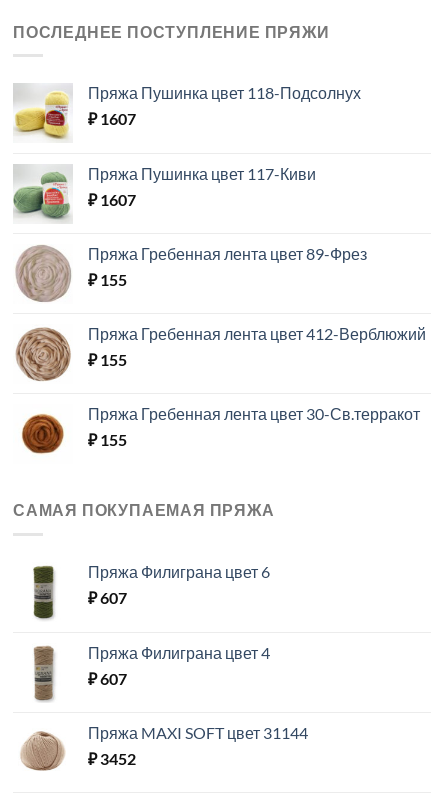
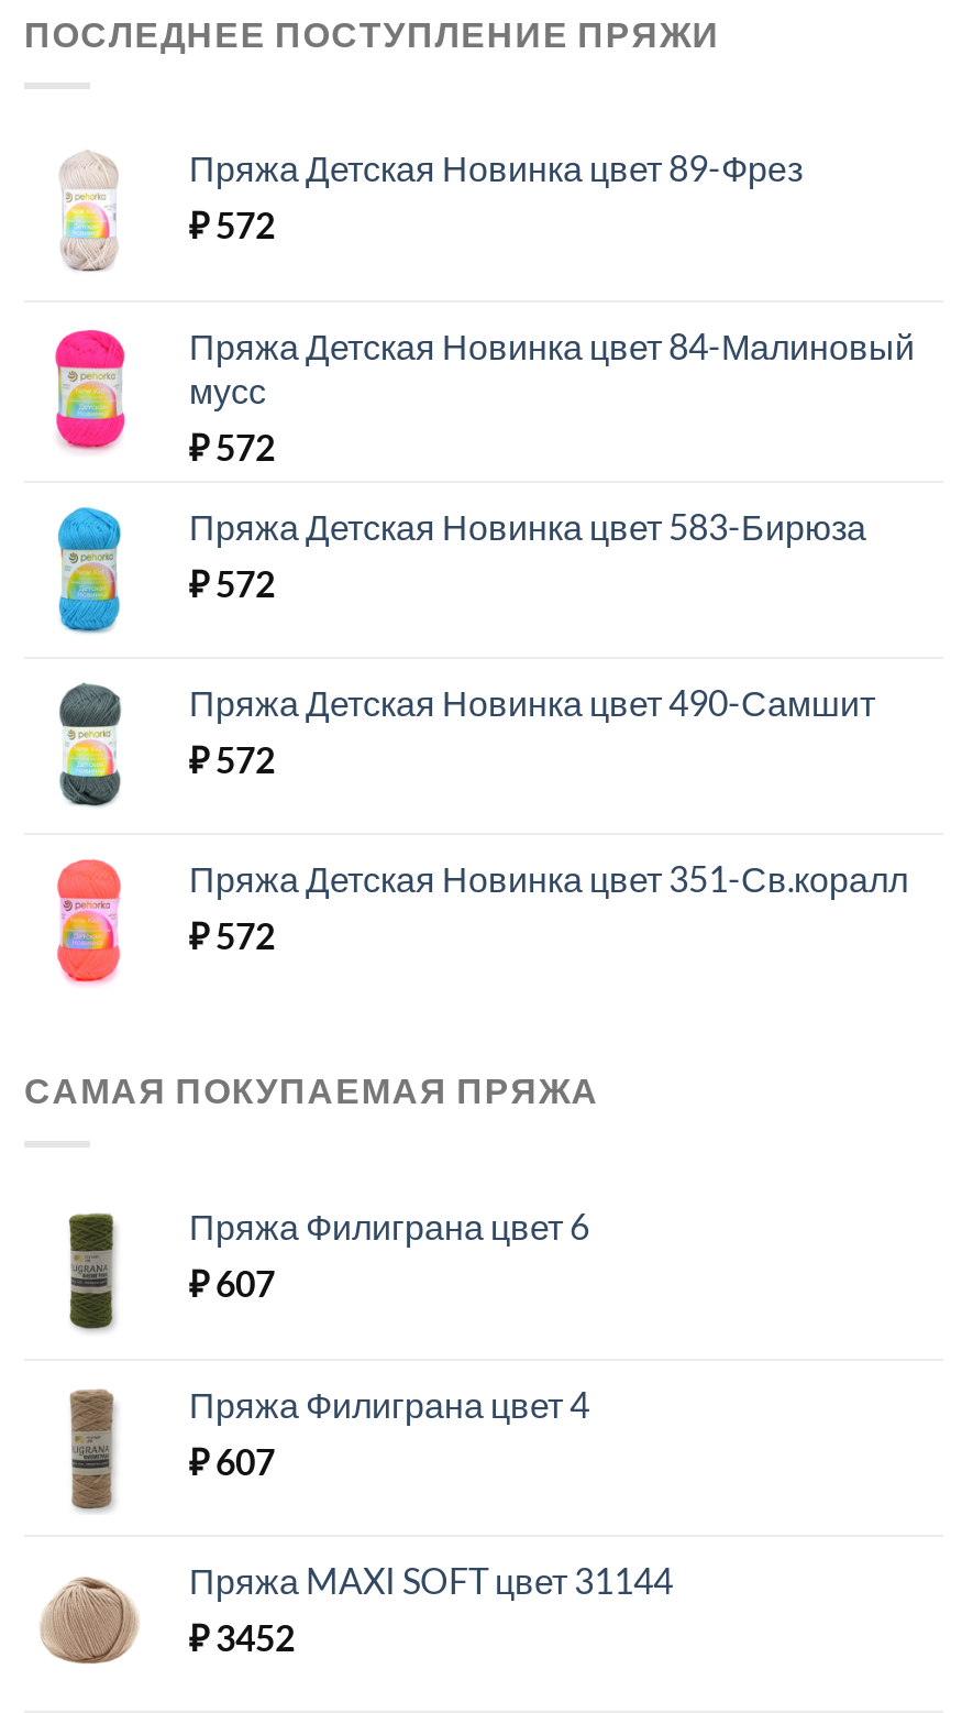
[13,83,361,142] [image] | Пряжа Пушинка цвет 118-Подсолнух | ₽1607 -> [26,147,803,274] [image] | Пряжа Детская Новинка цвет 89-Фрез | ₽572
[12,164,316,224] [image] | Пряжа Пушинка цвет 117-Киви | ₽ 1607 -> [24,325,915,468] [image] | Пряжа Детская Новинка цвет 84-Малиновый | мусс | ₽572
[15,244,367,303] [image] | Пряжа Гребенная лента цвет 89-Фрез | ₽155 -> [31,505,866,635] [image] | Пряжа Детская Новинка цвет 583-Бирюза | ₽572
[15,324,426,382] [image] | Пряжа Гребенная лента цвет 412-Верблюжий | ₽155 -> [31,681,875,809] [image] | Пряжа Детская Новинка цвет 490-Самшит | ₽572
[21,404,420,462] [image] | Пряжа Гребенная лента цвет 30-Св.терракот | ₽155 -> [44,857,908,987] [image] | Пряжа Детская Новинка цвет 351-Св.коралл | ₽572

